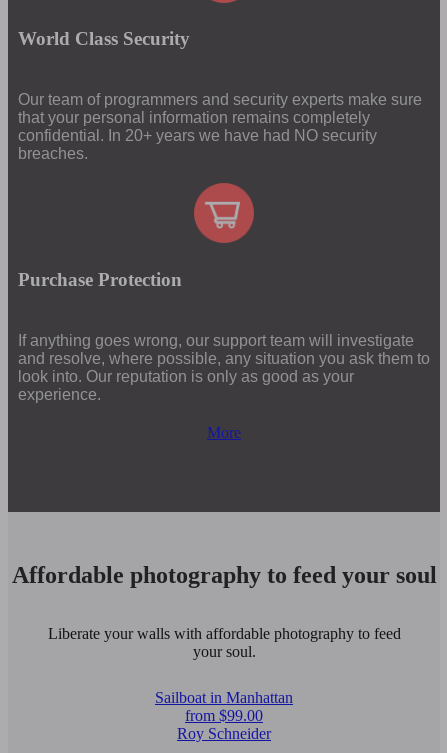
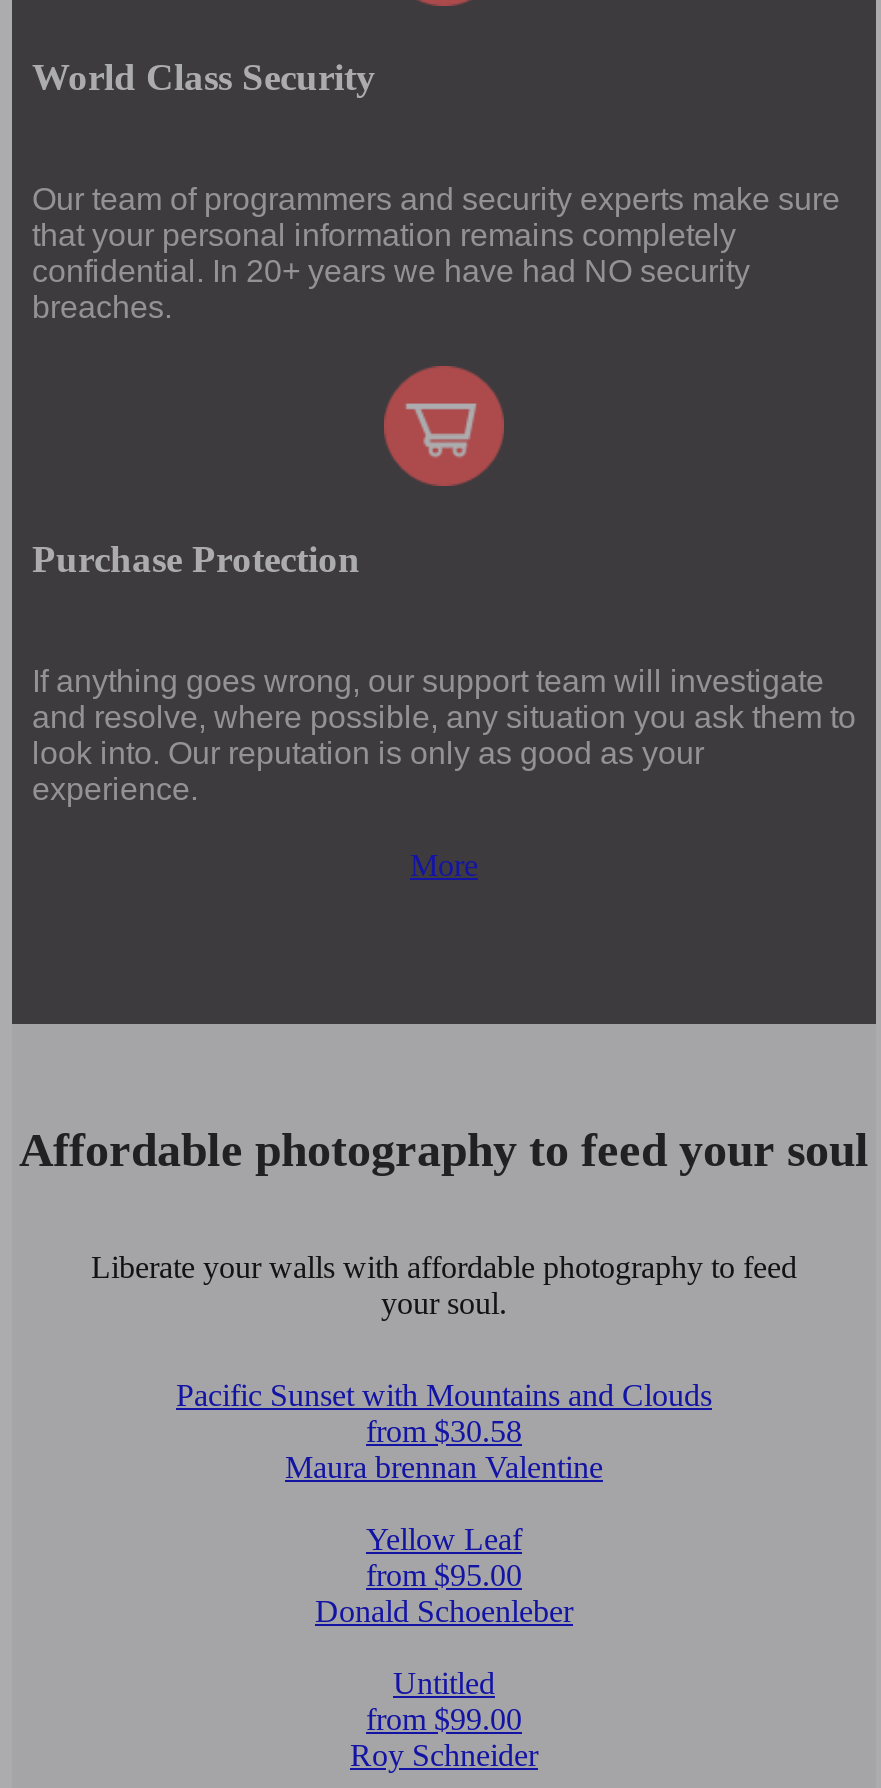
[155,689,293,706] Sailboat in Manhattan -> [176,1378,712,1700] Pacific Sunset with Mountains and Clouds | from $30.58 | Maura brennan Valentine | Yellow Leaf | from $95.00 | Donald Schoenleber | Untitled

